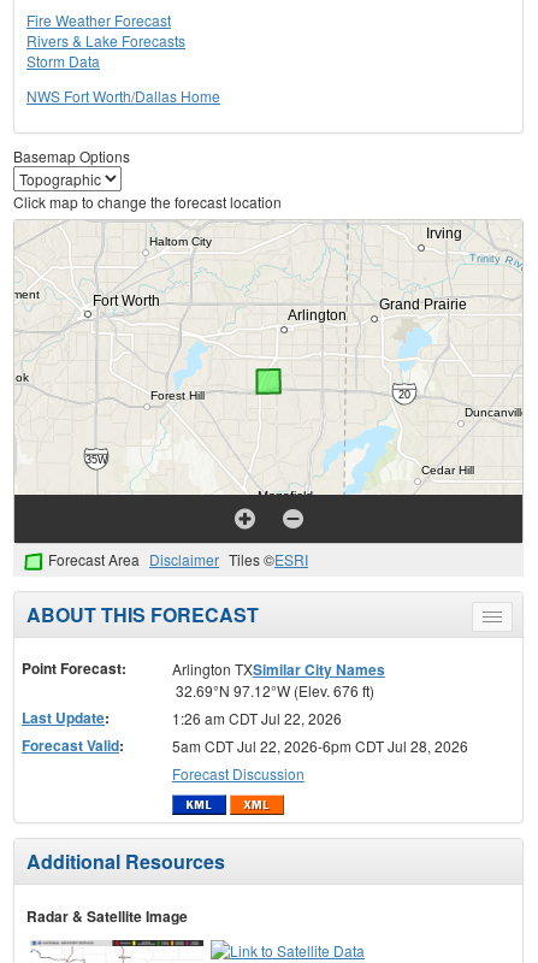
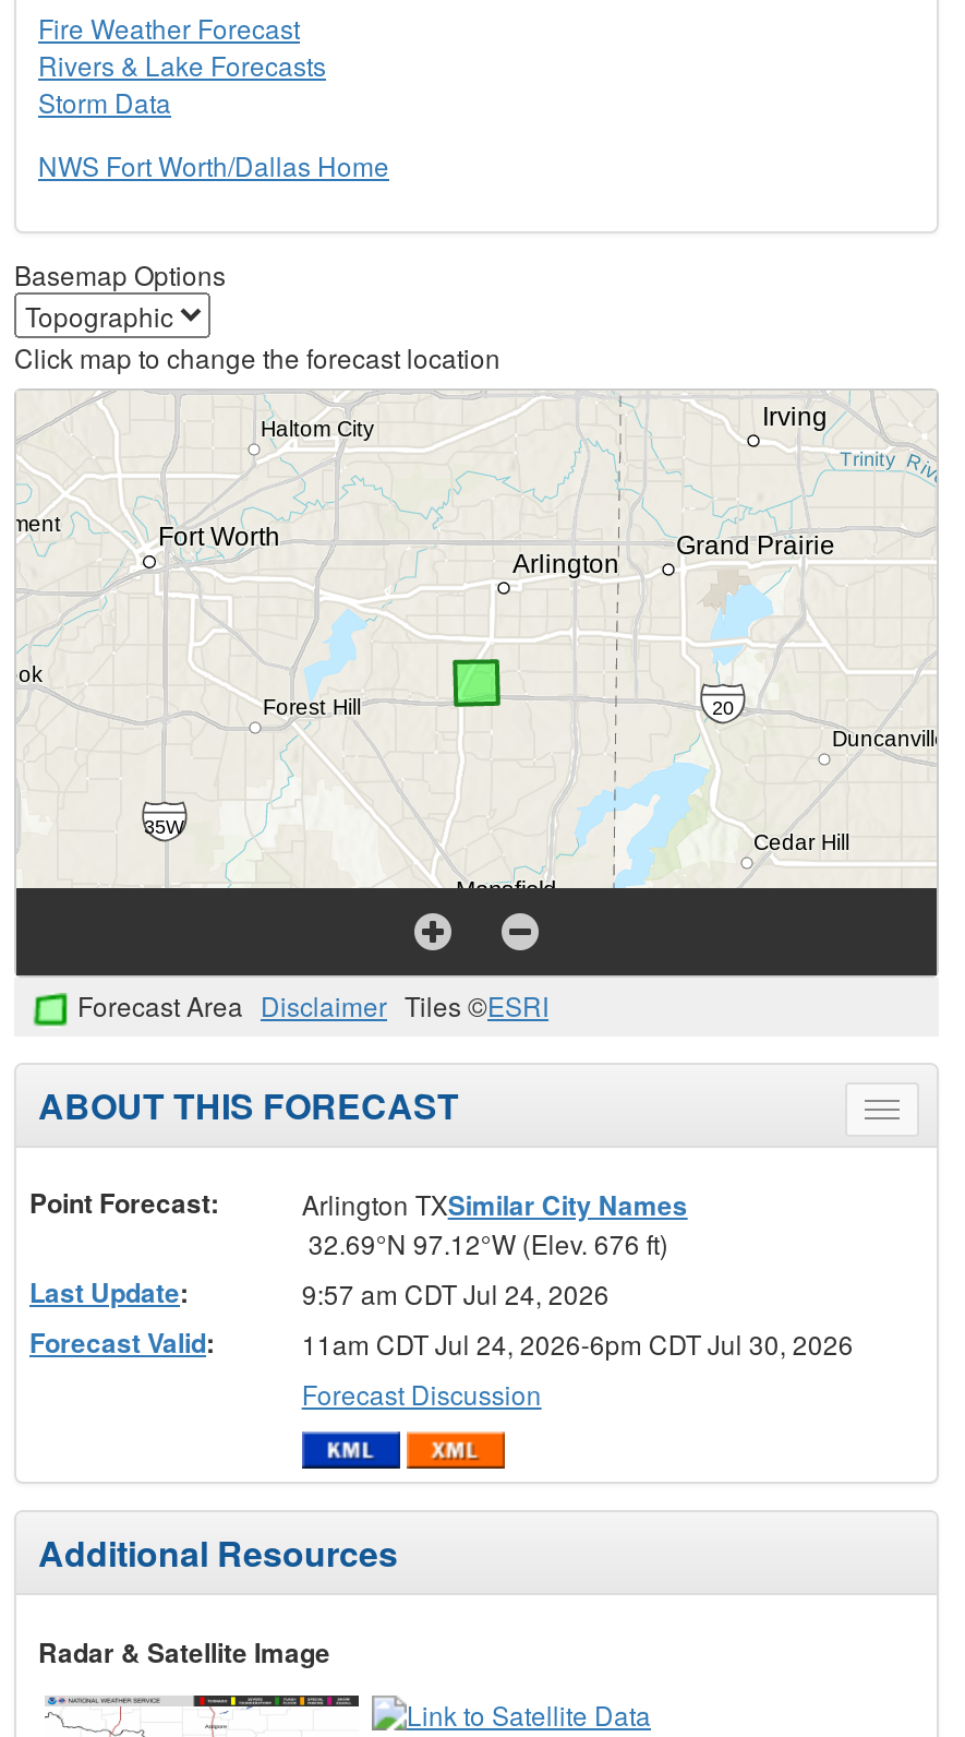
[172,708,342,729] 1:26 am CDT Jul 22, 2026 -> [302,1275,609,1312] 9:57 am CDT Jul 24, 2026
[172,736,468,756] 5am CDT Jul 22, 2026-6pm CDT Jul 28, 2026 -> [302,1325,853,1362] 11am CDT Jul 24, 2026-6pm CDT Jul 30, 2026

